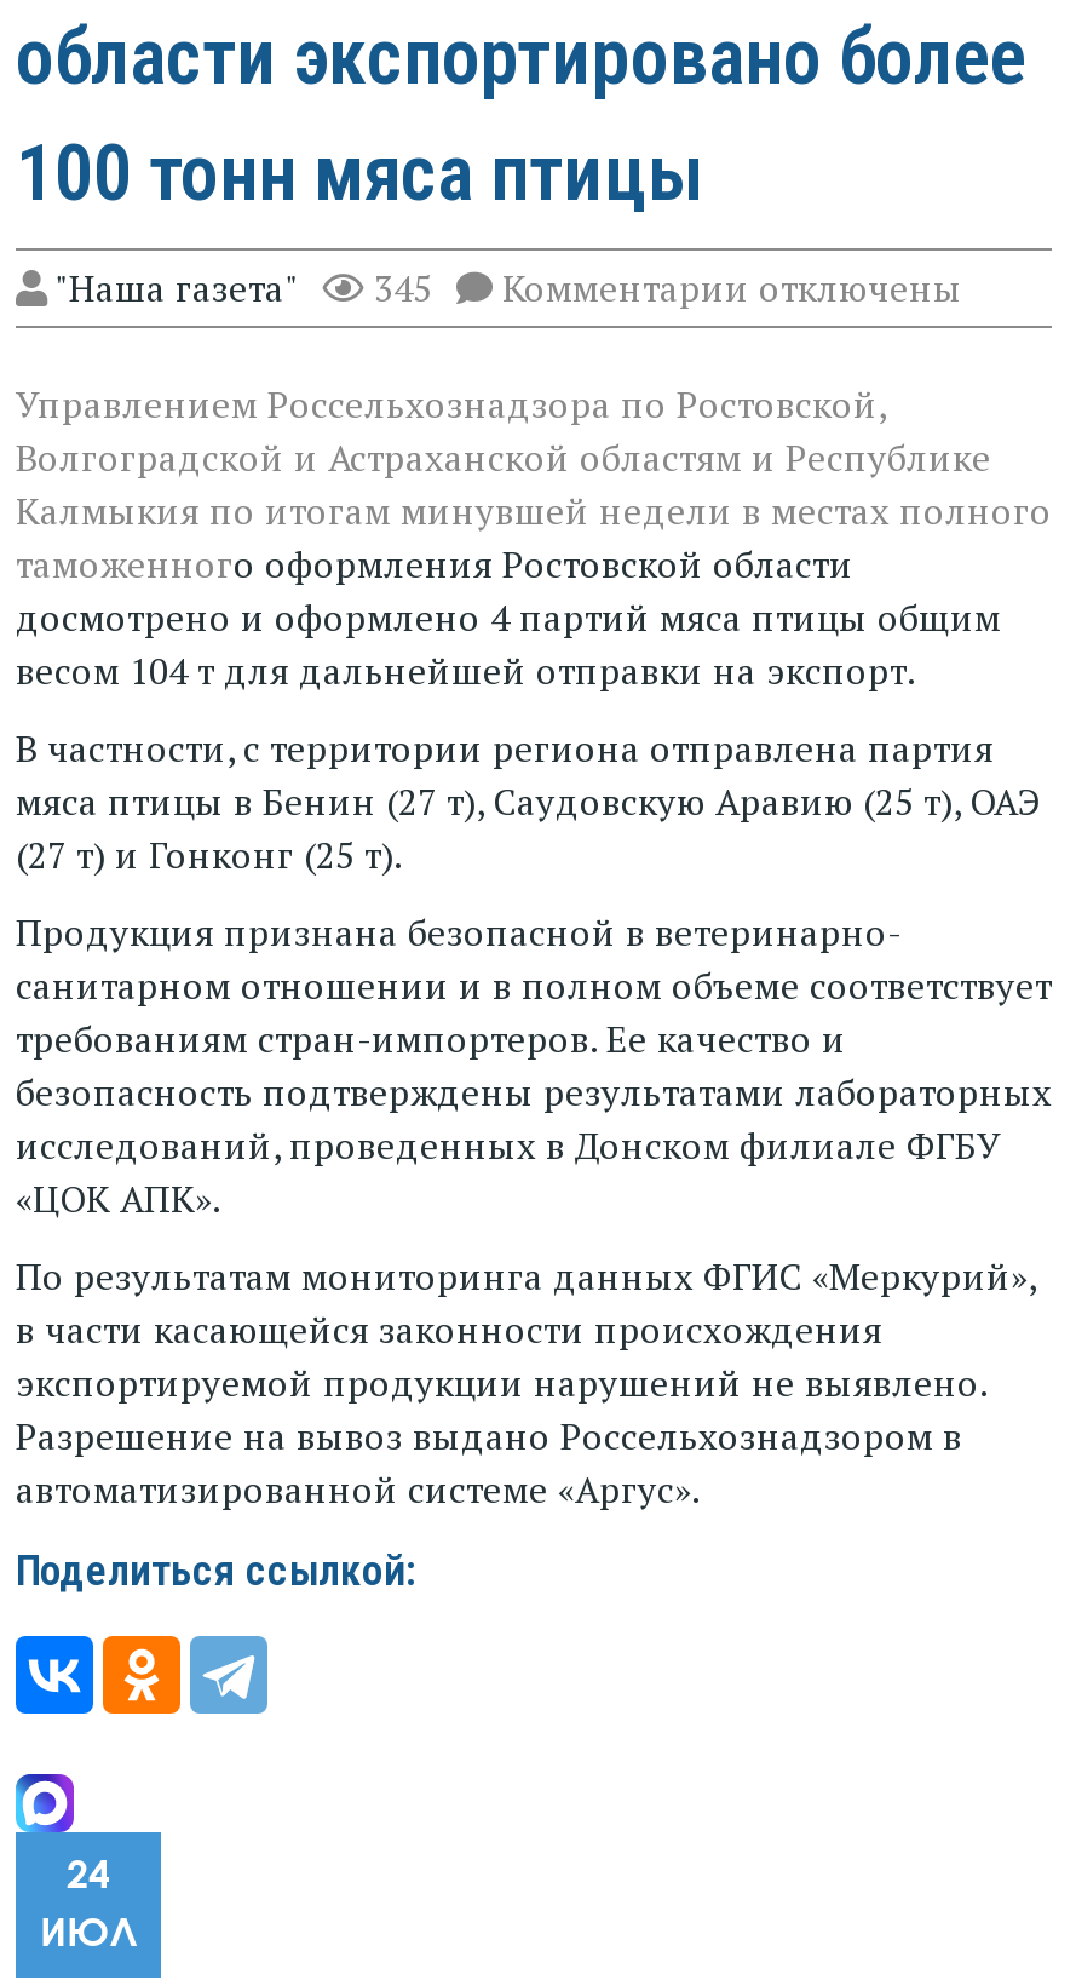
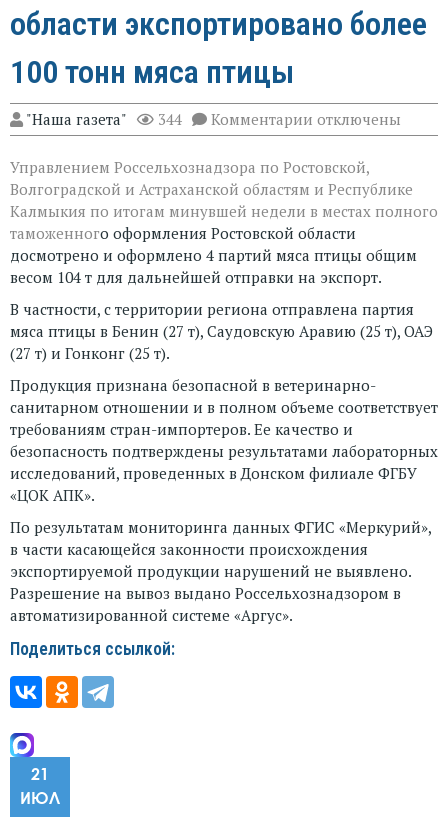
[374,263,432,311] 345 -> [158,109,182,129] 344
[67,1850,110,1898] 24 -> [31,764,49,784] 21

